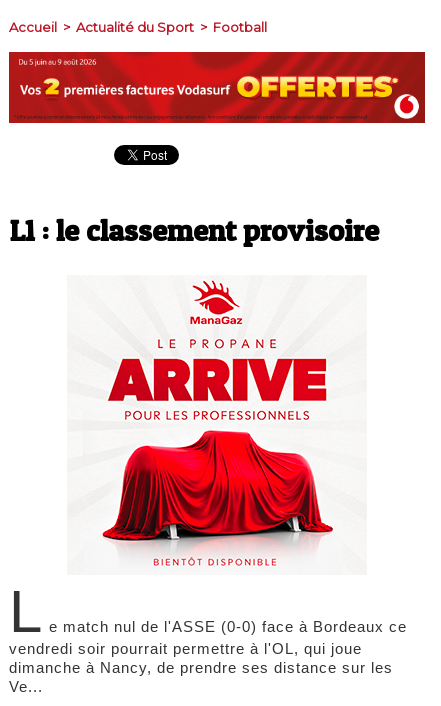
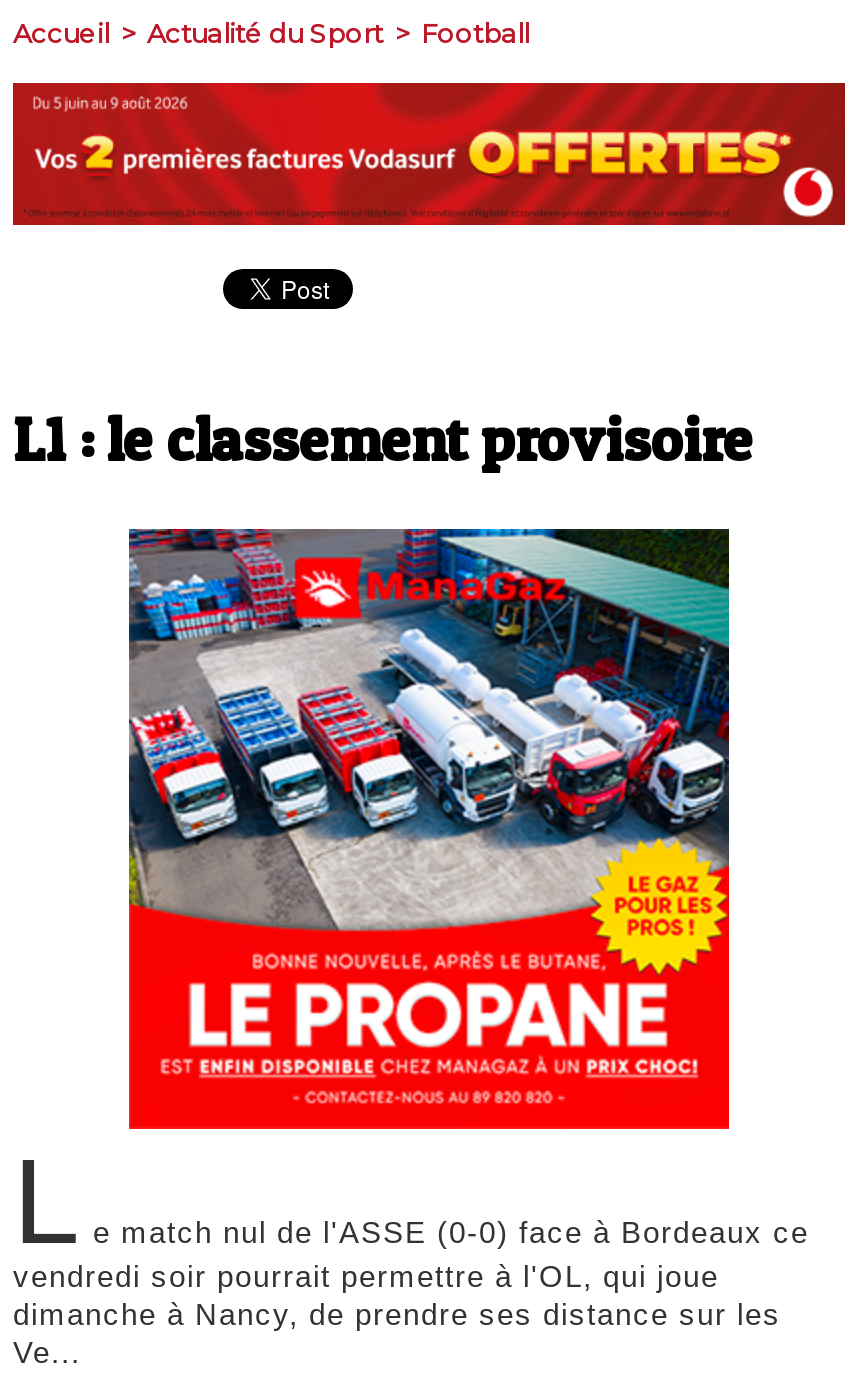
[67,275,367,575] [image] -> [127,527,731,1131] [image]

